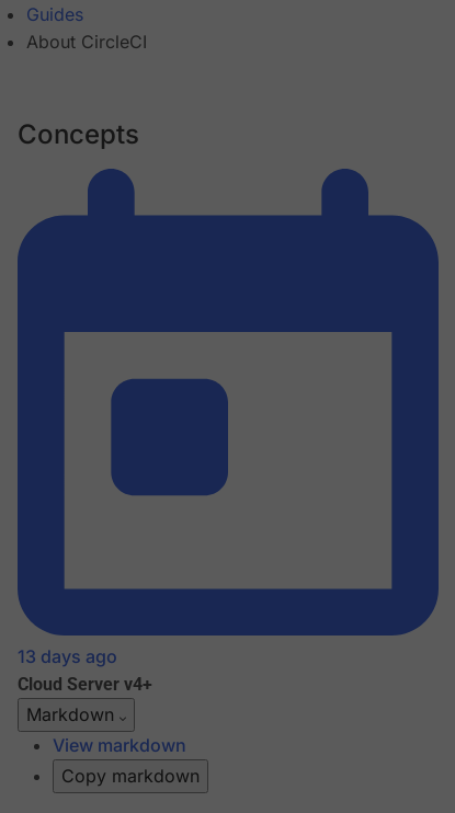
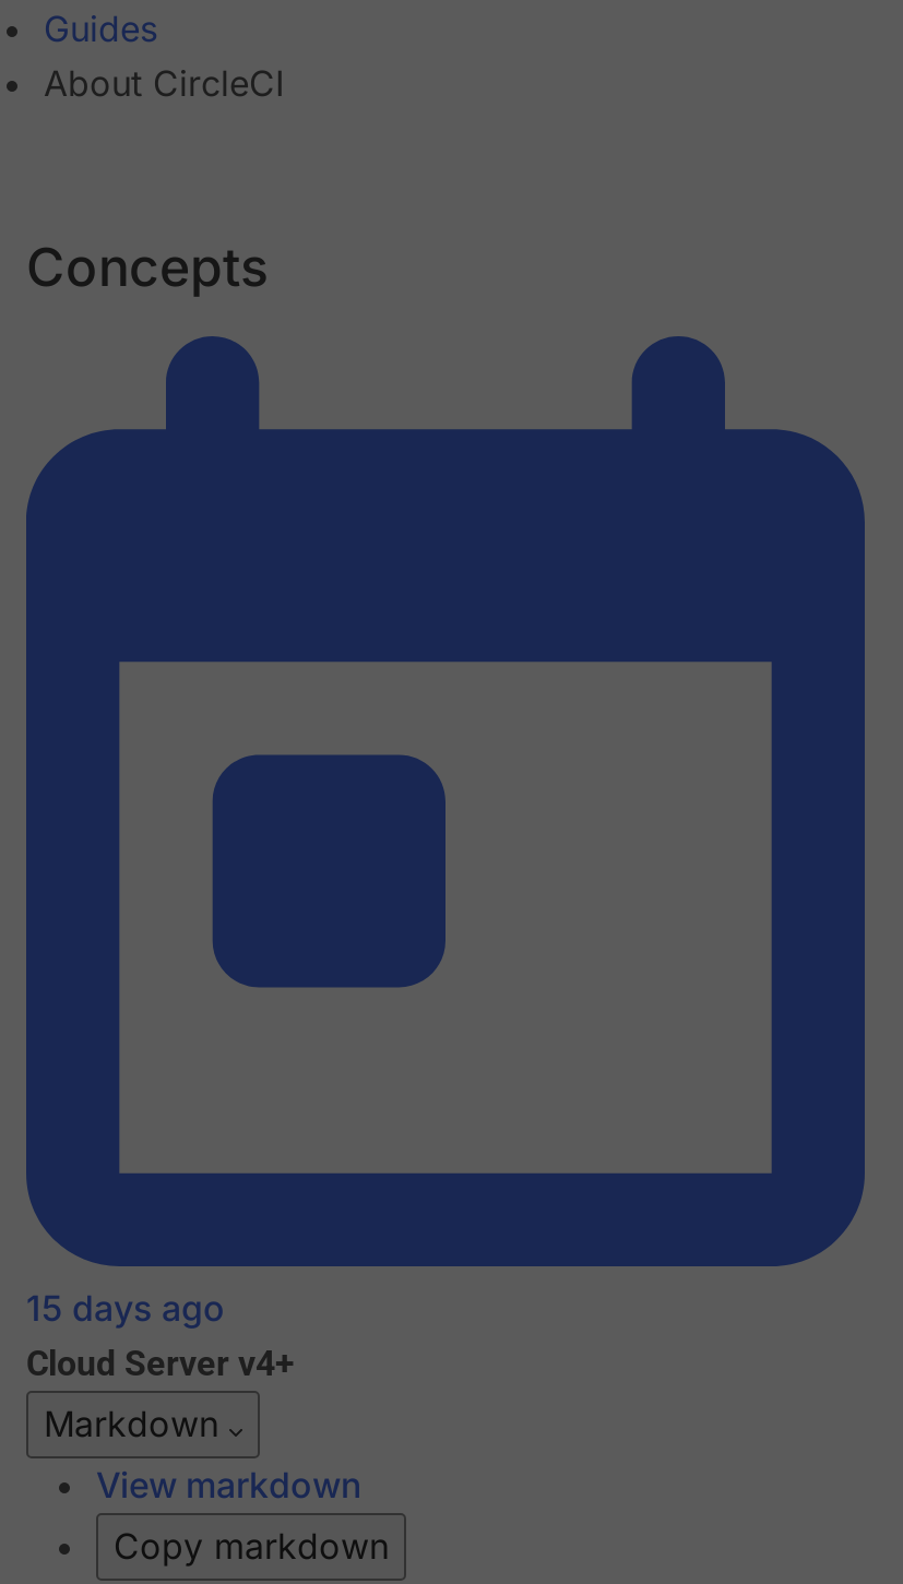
[18,646,117,668] 13 days ago -> [26,1287,225,1331] 15 days ago

